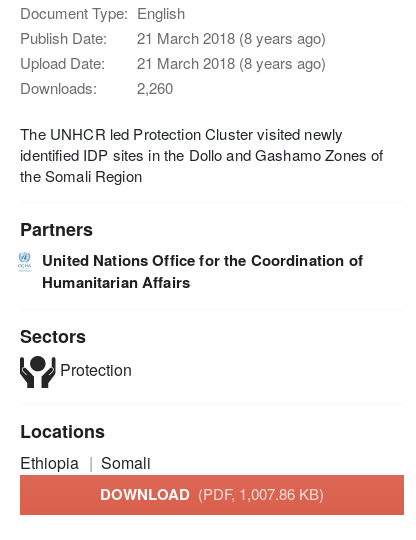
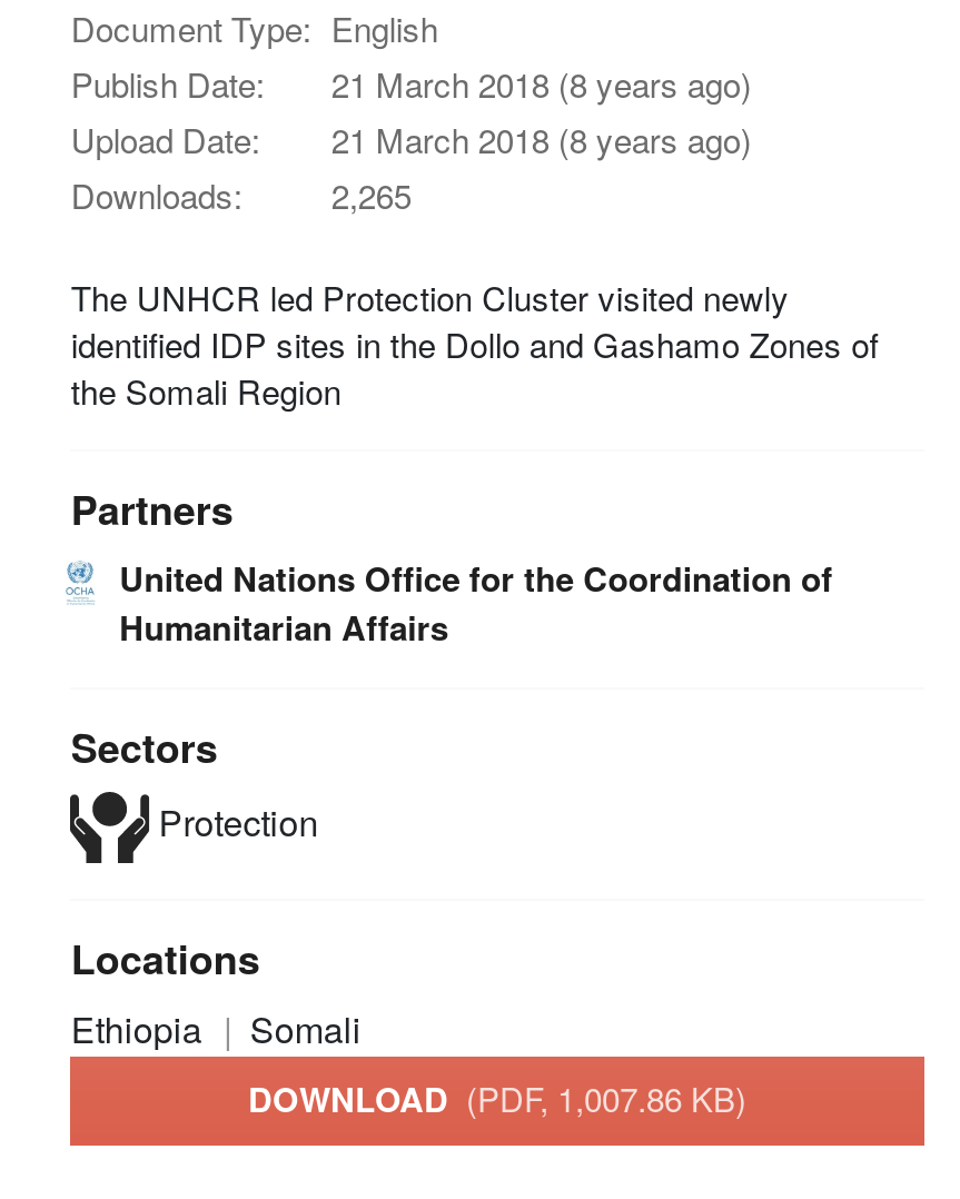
[20,77,173,98] Downloads: 2,260 -> [71,171,411,218] Downloads: 2,265

